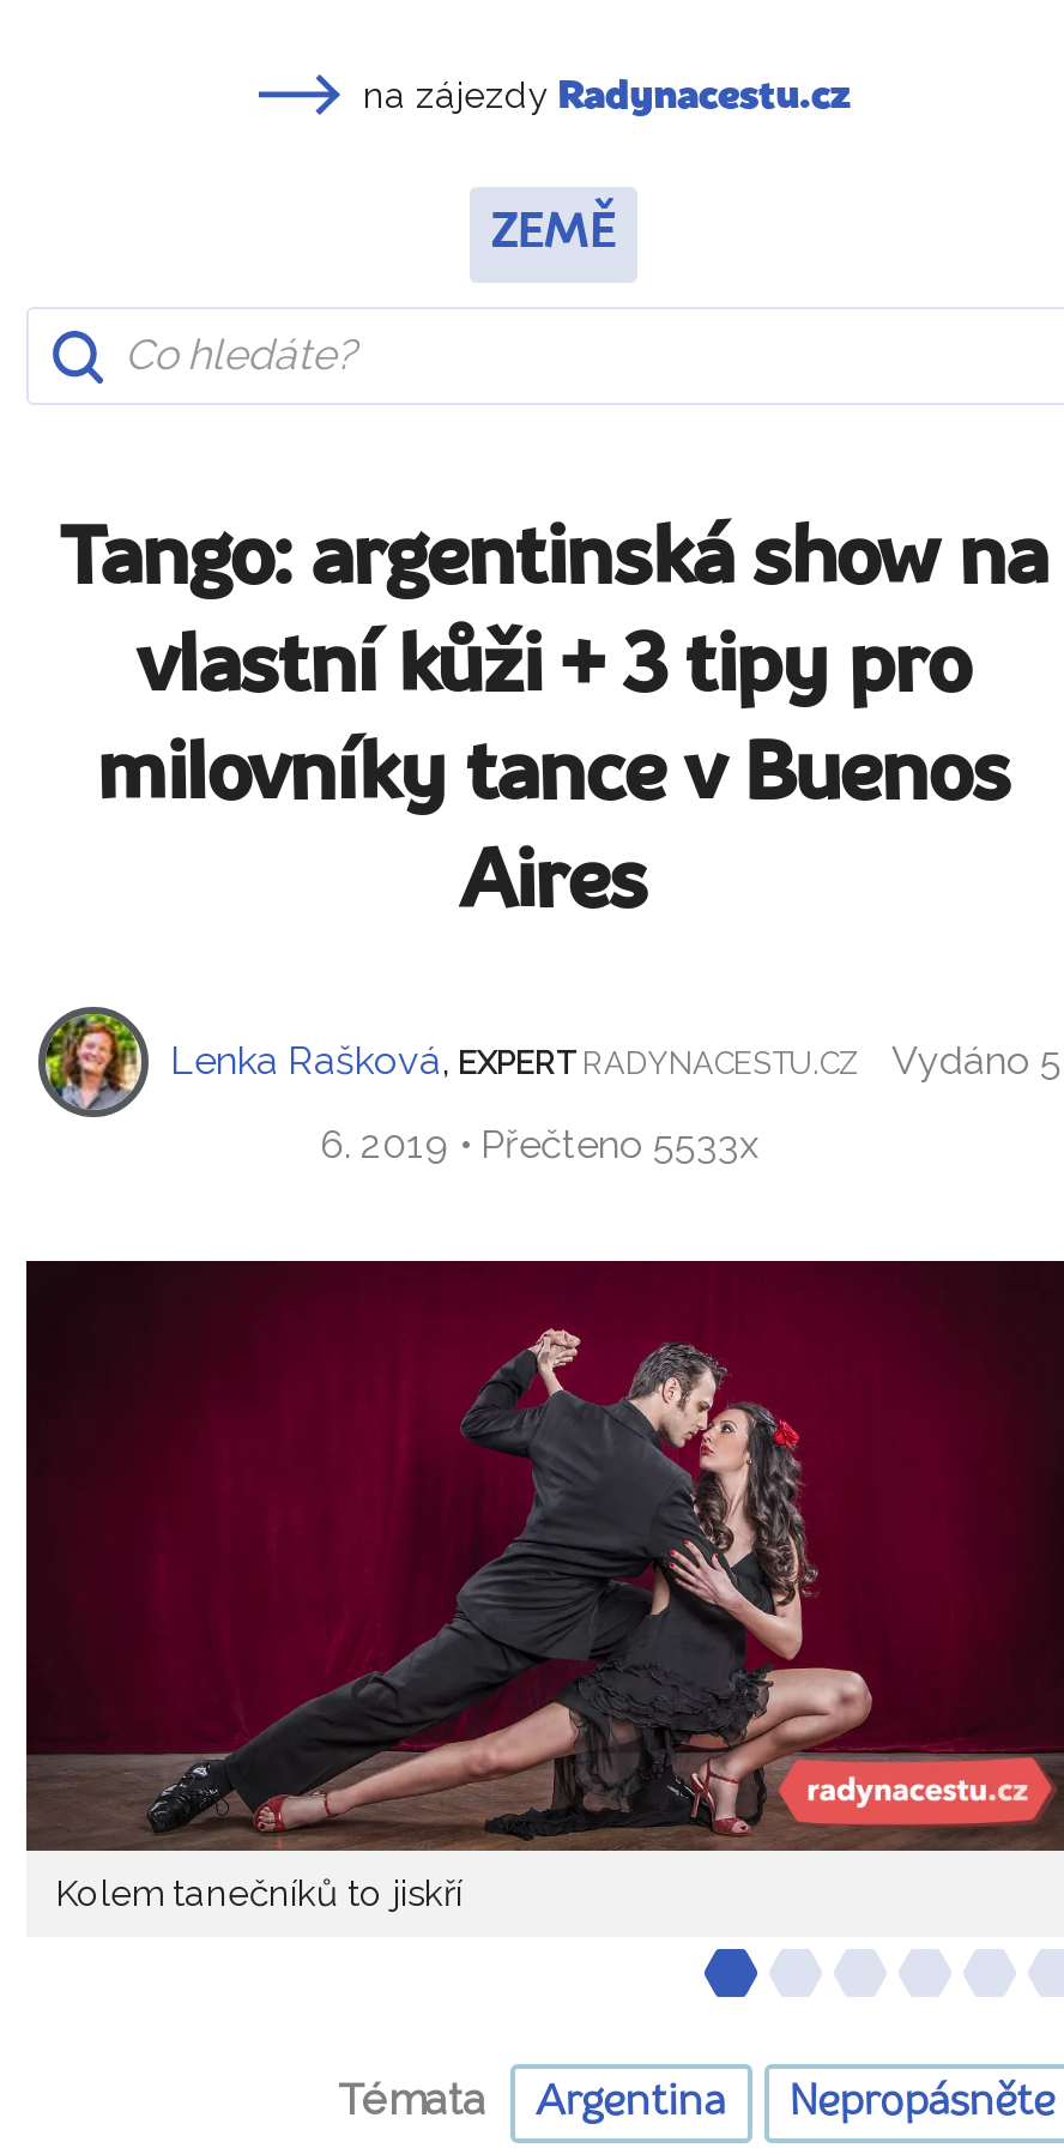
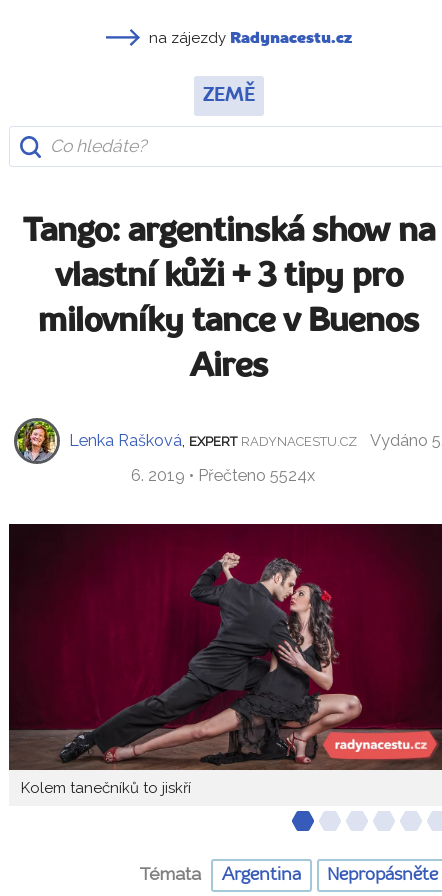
[320,1121,758,1166] 6. 2019 • Přečteno 5533x -> [131,465,315,484] 6. 2019 • Přečteno 5524x

